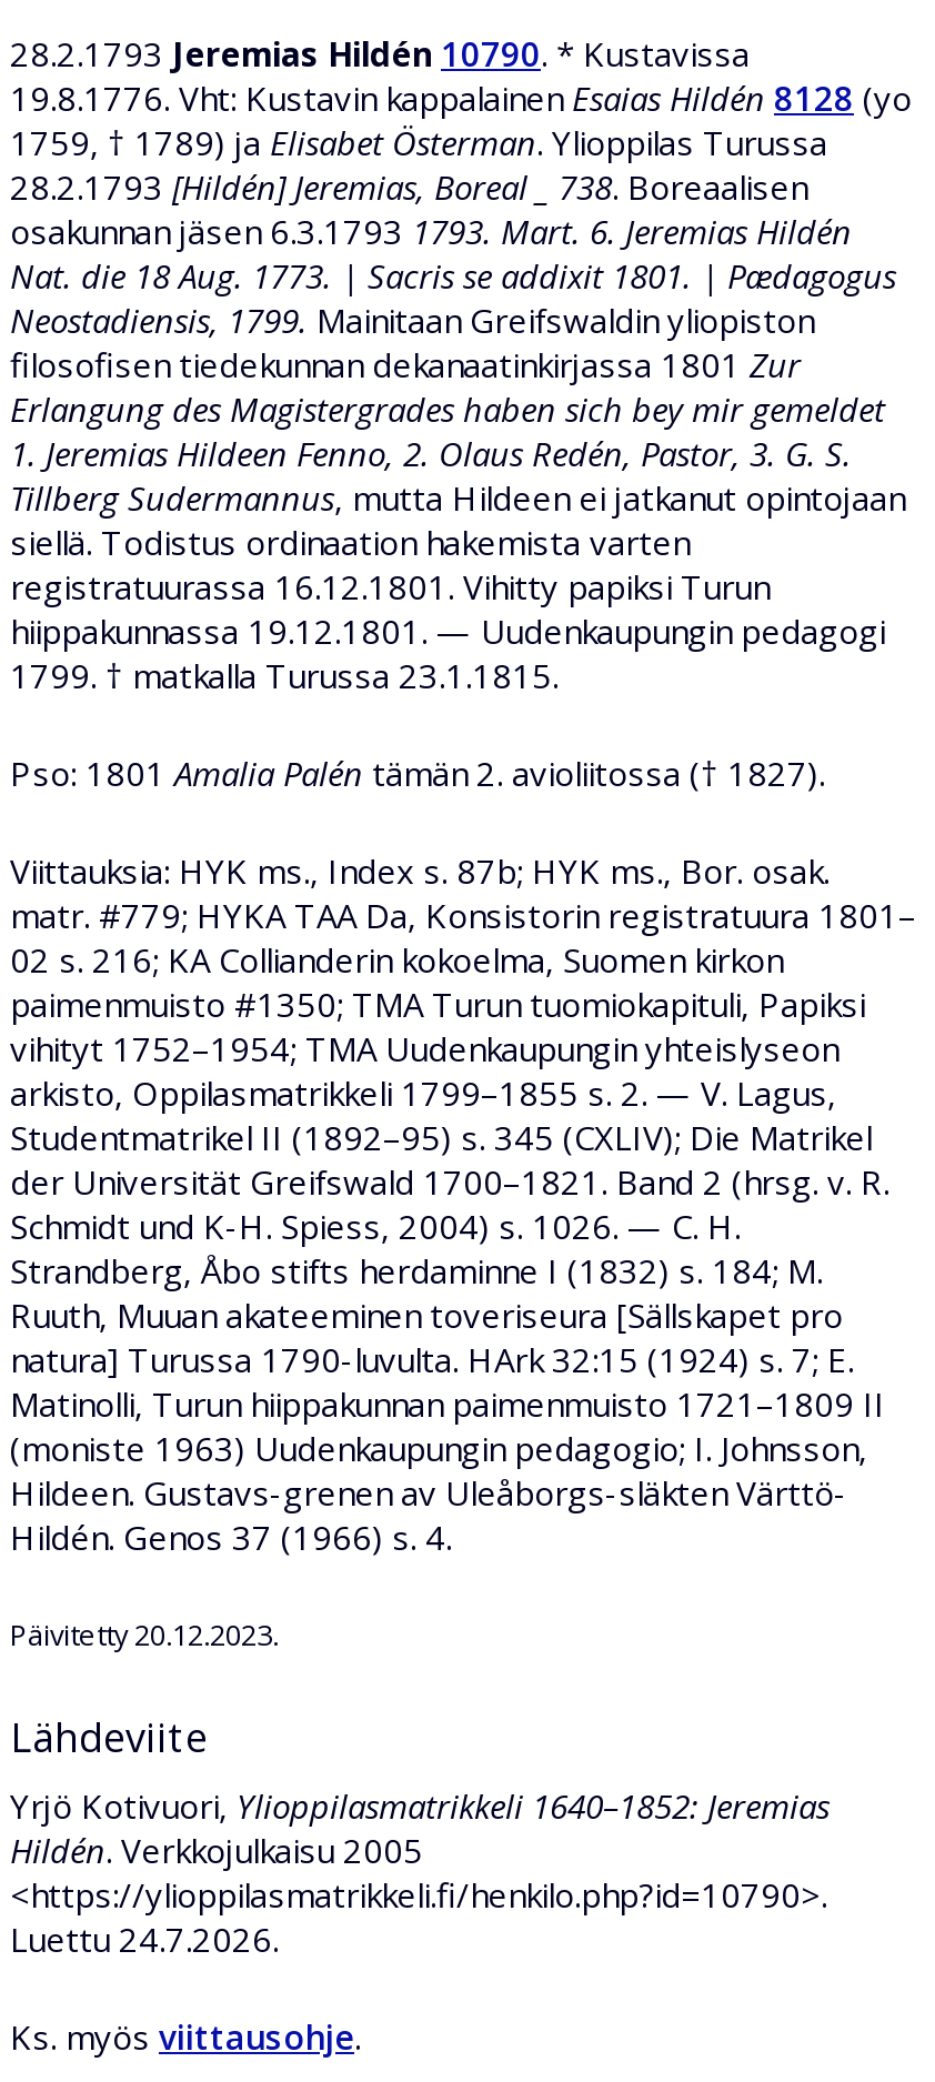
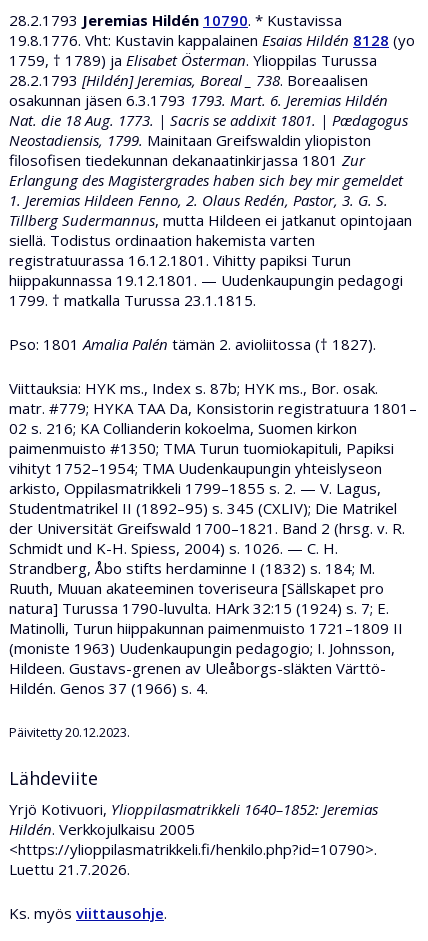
[10,1917,279,1961] Luettu 24.7.2026. -> [9,859,130,879] Luettu 21.7.2026.

